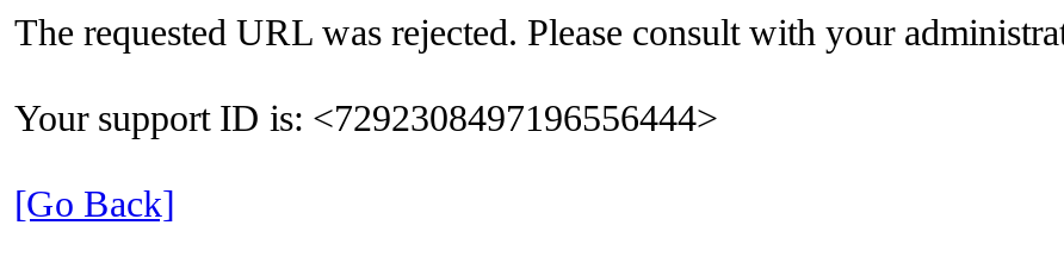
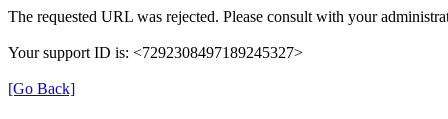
[14,98,718,138] Your support ID is: <7292308497196556444> -> [8,44,303,61] Your support ID is: <7292308497189245327>

